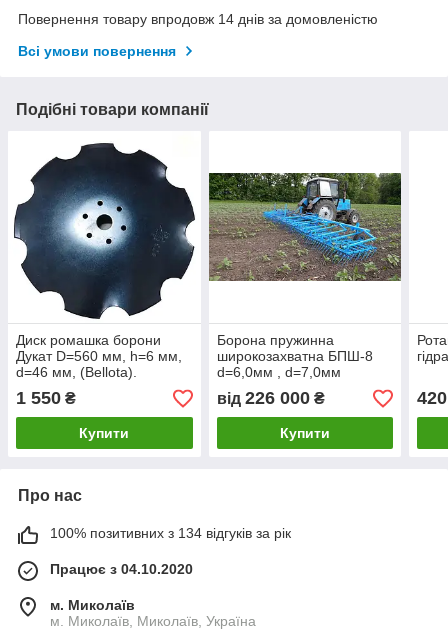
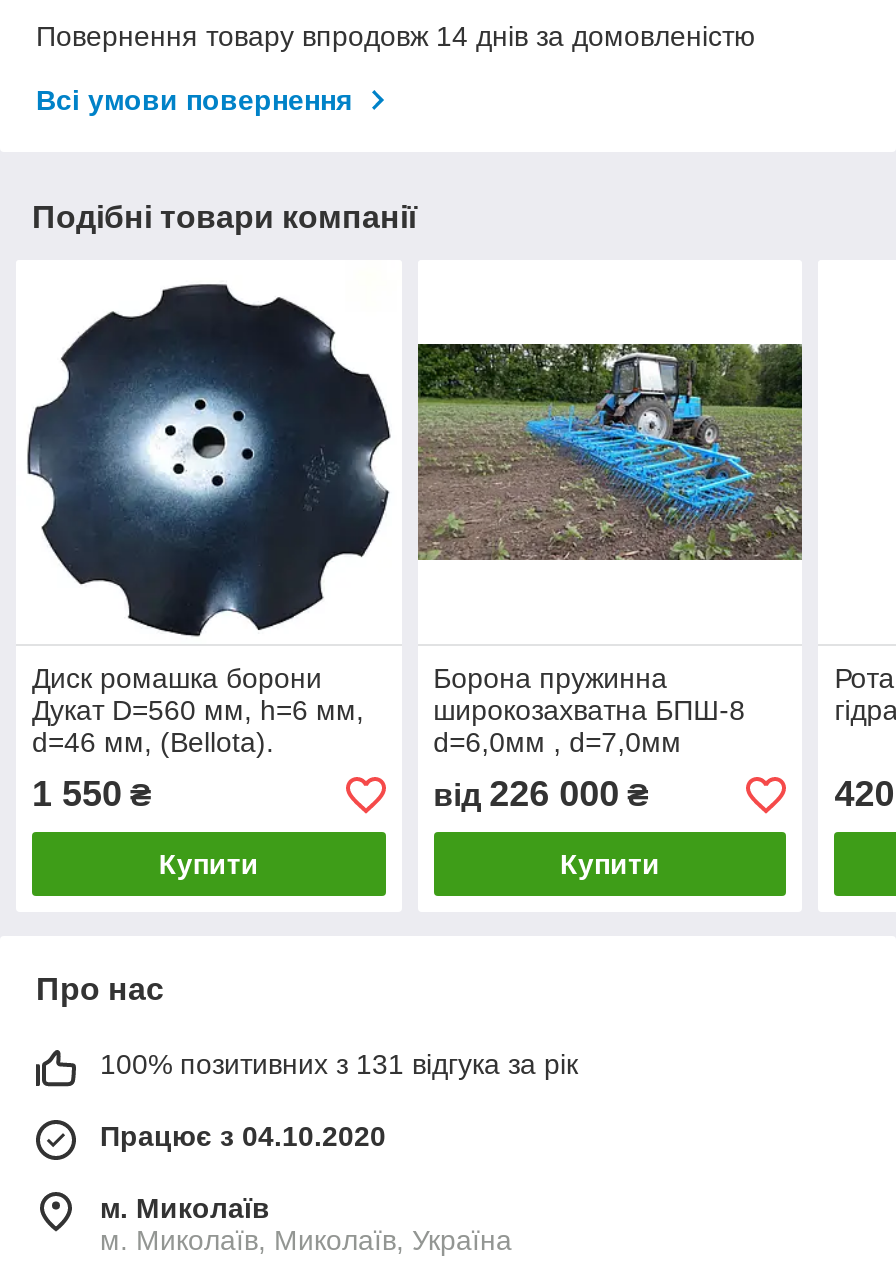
[50,525,291,541] 100% позитивних з 134 відгуків за рік -> [100,1049,578,1081] 100% позитивних з 131 відгука за рік

